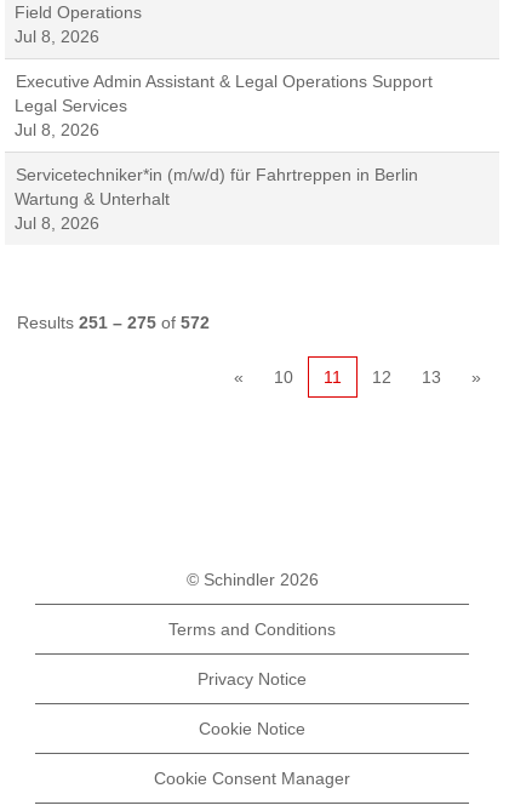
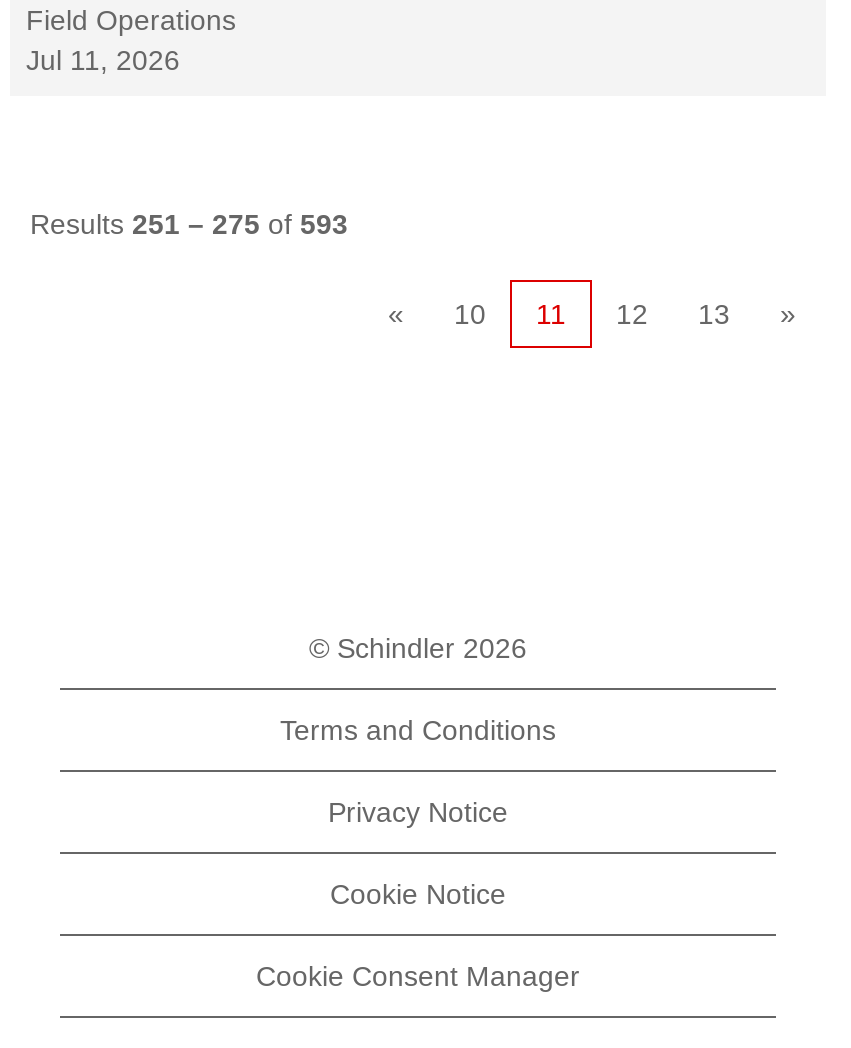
[15,27,433,233] Jul 8, 2026 | Executive Admin Assistant & Legal Operations Support | Legal Services | Jul 8, 2026 | Servicetechniker*in (m/w/d) für Fahrtreppen in Berlin | Wartung & Unterhalt | Jul 8, 2026 -> [26,44,180,76] Jul 11, 2026
[17,313,210,332] Results 251 – 275 of 572 -> [30,208,348,240] Results 251 – 275 of 593

